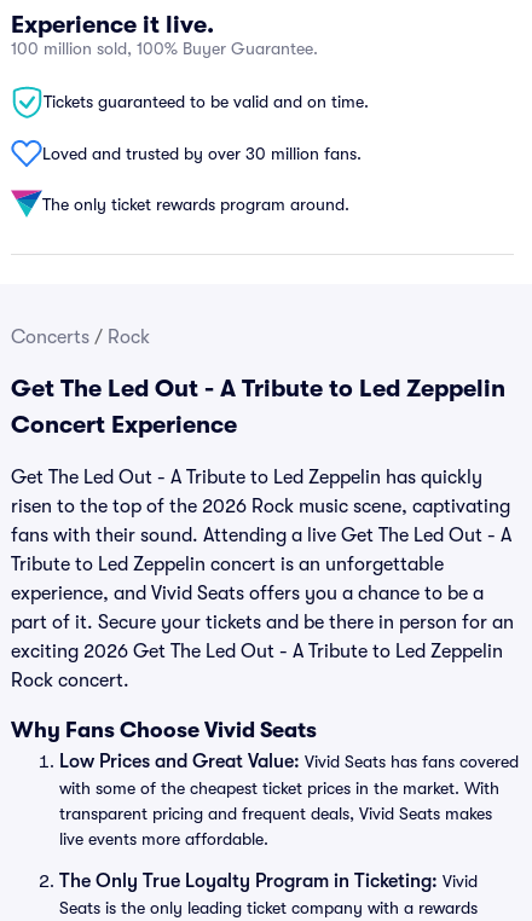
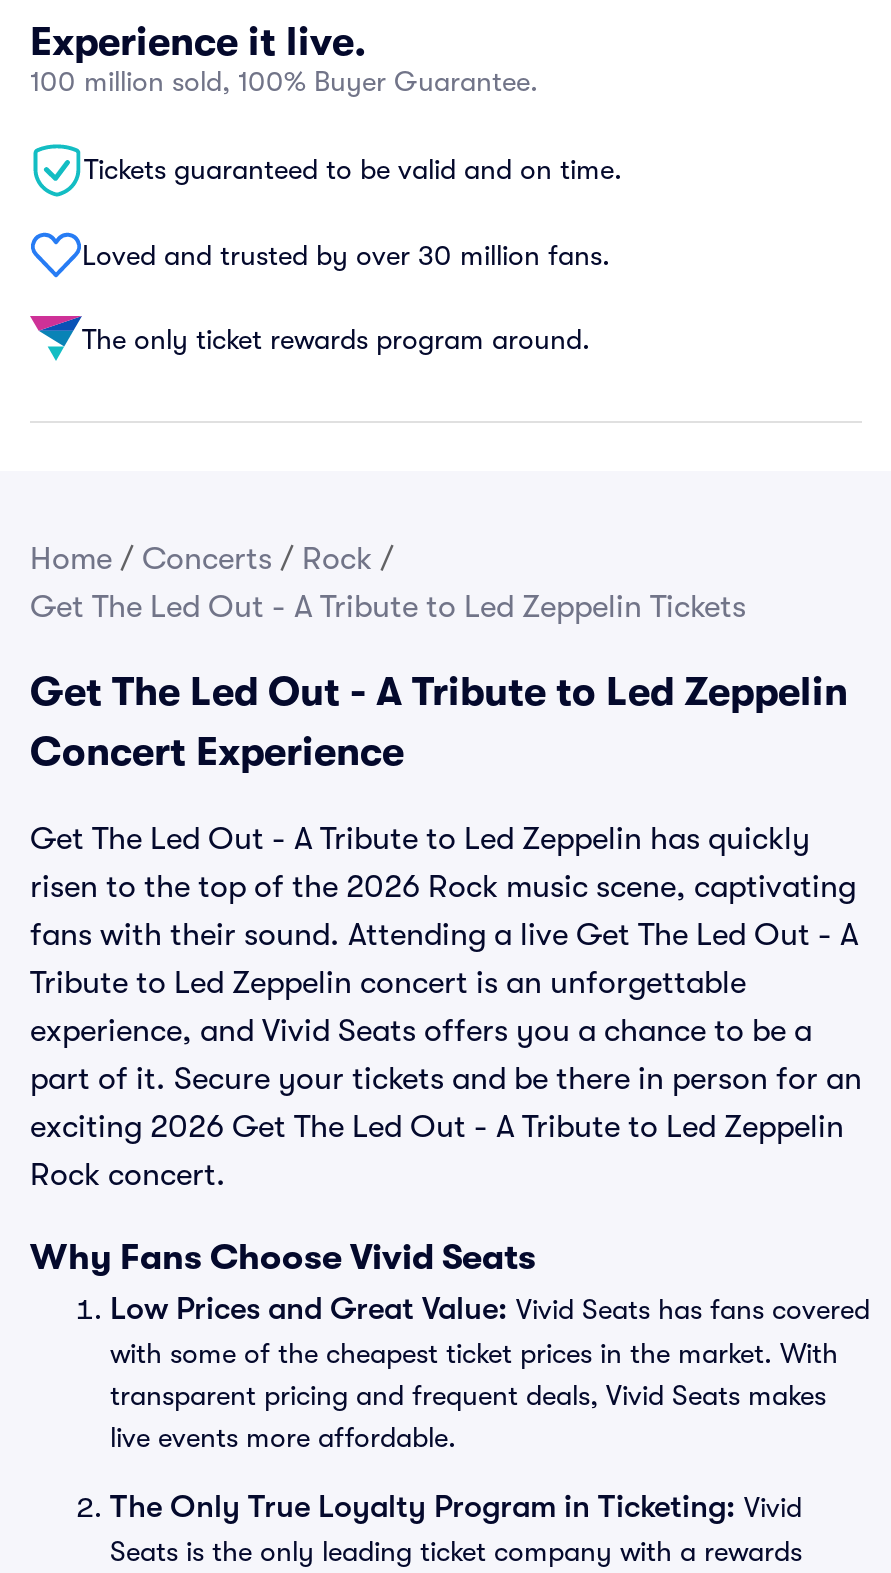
[11,326,150,348] Concerts / Rock -> [30,541,746,625] Home / Concerts / Rock / | Get The Led Out - A Tribute to Led Zeppelin Tickets

